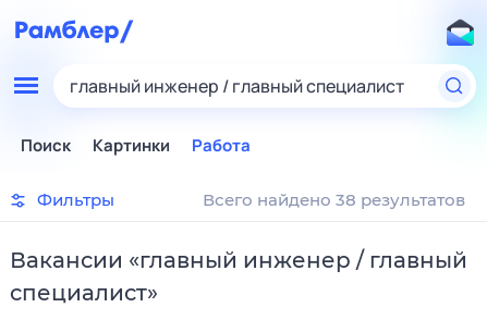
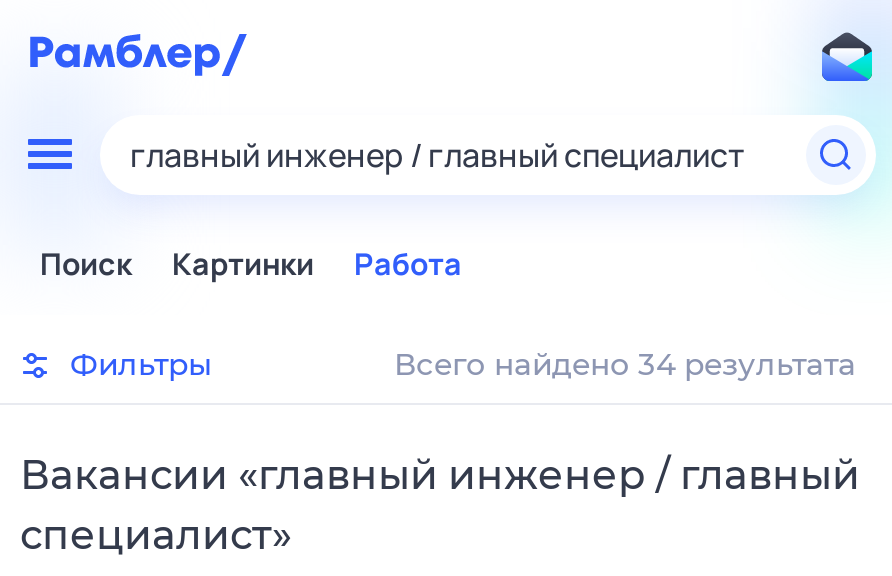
[203,189,465,210] Всего найдено 38 результатов -> [394,345,856,383] Всего найдено 34 результата

